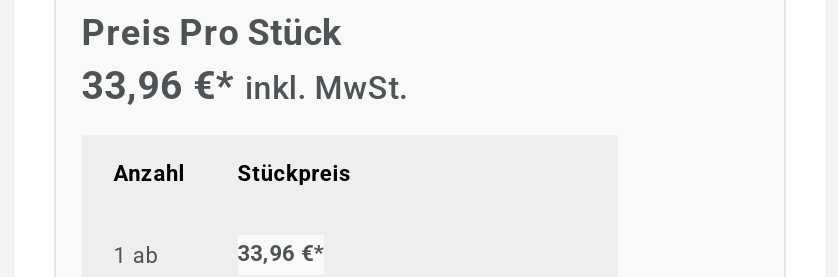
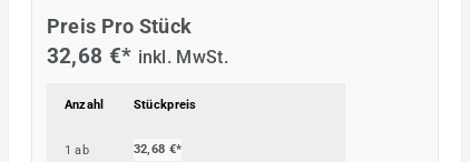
[82,62,408,108] 33,96 €* inkl. MwSt. -> [47,43,228,68] 32,68 €* inkl. MwSt.
[238,240,324,266] 33,96 €* -> [133,142,182,156] 32,68 €*

